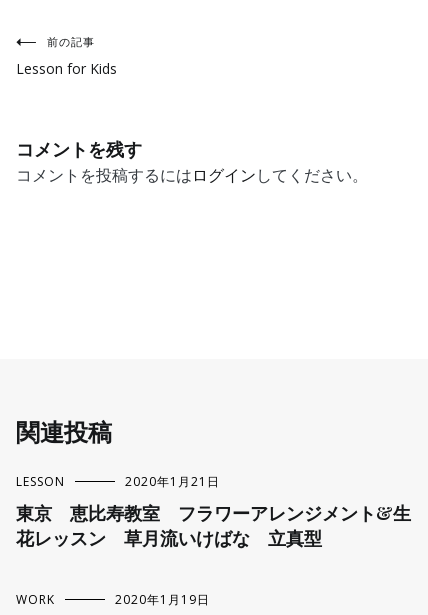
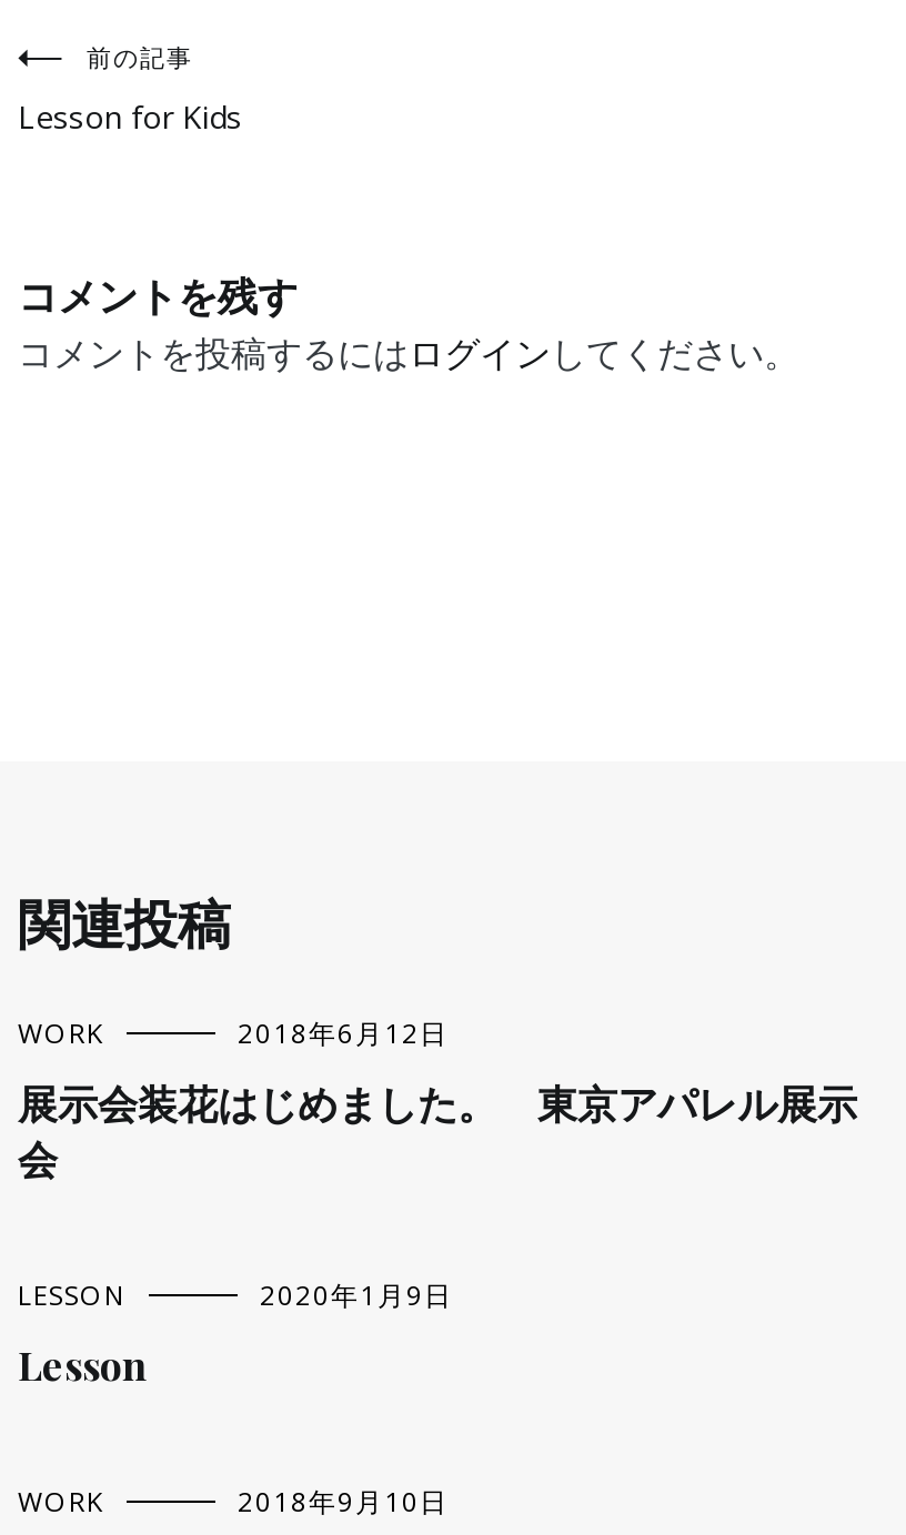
none -> [18,1016,857,1186] WORK | 2018年6月12日 | 展示会装花はじめました。 東京アパレル展示 | 会
moved [16,473,65,490] -> [18,1278,127,1315]: LESSON
[125,473,220,490] 2020年1月21日 -> [260,1278,453,1315] 2020年1月9日
[16,501,411,550] 東京 恵比寿教室 フラワーアレンジメント&生 | 花レッスン 草月流いけばな 立真型 -> [18,1340,147,1393] Lesson
[115,591,210,608] 2020年1月19日 -> [238,1484,449,1522] 2018年9月10日

